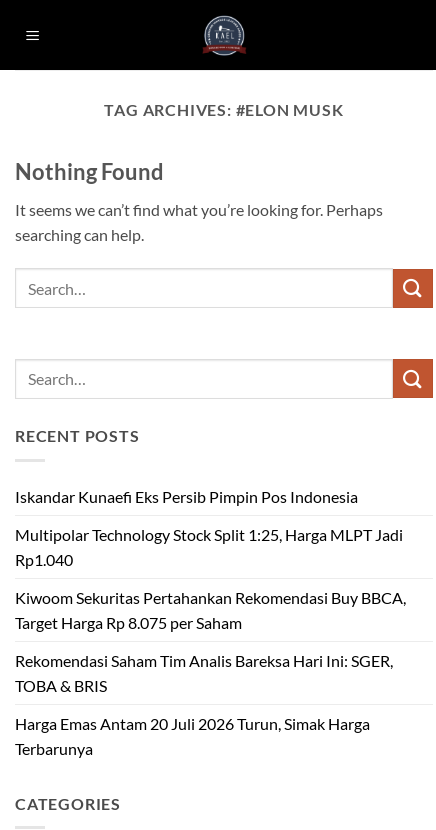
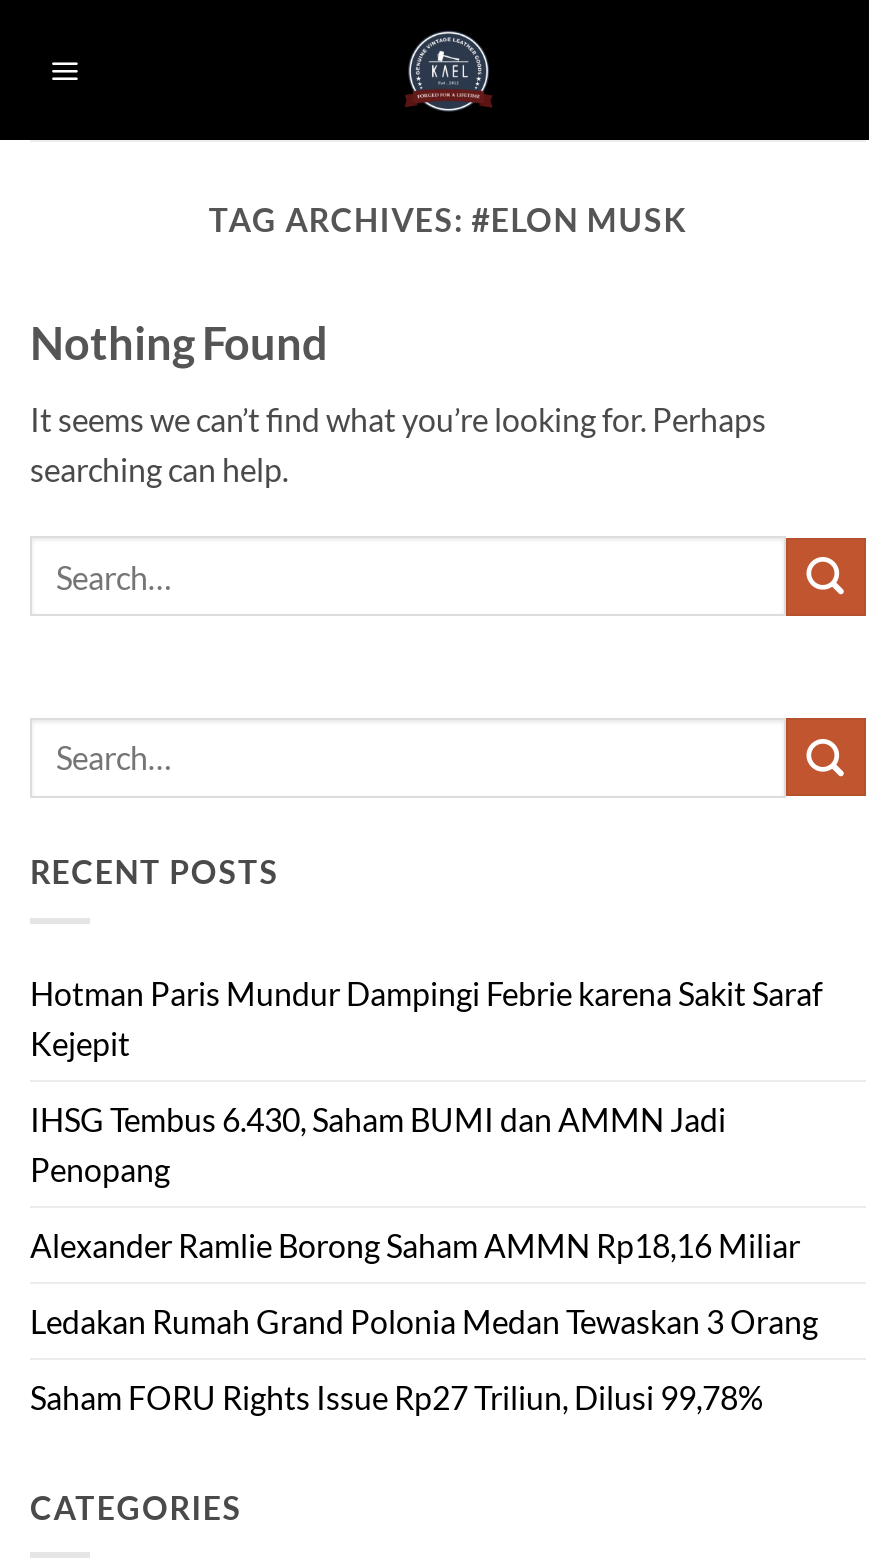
[15,486,358,505] Iskandar Kunaefi Eks Persib Pimpin Pos Indonesia -> [30,973,822,1061] Hotman Paris Mundur Dampingi Febrie karena Sakit Saraf | Kejepit
[15,524,403,568] Multipolar Technology Stock Split 1:25, Harga MLPT Jadi | Rp1.040 -> [30,1099,726,1187] IHSG Tembus 6.430, Saham BUMI dan AMMN Jadi | Penopang
[15,587,406,631] Kiwoom Sekuritas Pertahankan Rekomendasi Buy BBCA, | Target Harga Rp 8.075 per Saham -> [30,1225,800,1263] Alexander Ramlie Borong Saham AMMN Rp18,16 Miliar
[15,650,393,694] Rekomendasi Saham Tim Analis Bareksa Hari Ini: SGER, | TOBA & BRIS -> [30,1301,818,1339] Ledakan Rumah Grand Polonia Medan Tewaskan 3 Orang
[15,713,370,757] Harga Emas Antam 20 Juli 2026 Turun, Simak Harga | Terbarunya -> [30,1377,764,1415] Saham FORU Rights Issue Rp27 Triliun, Dilusi 99,78%

